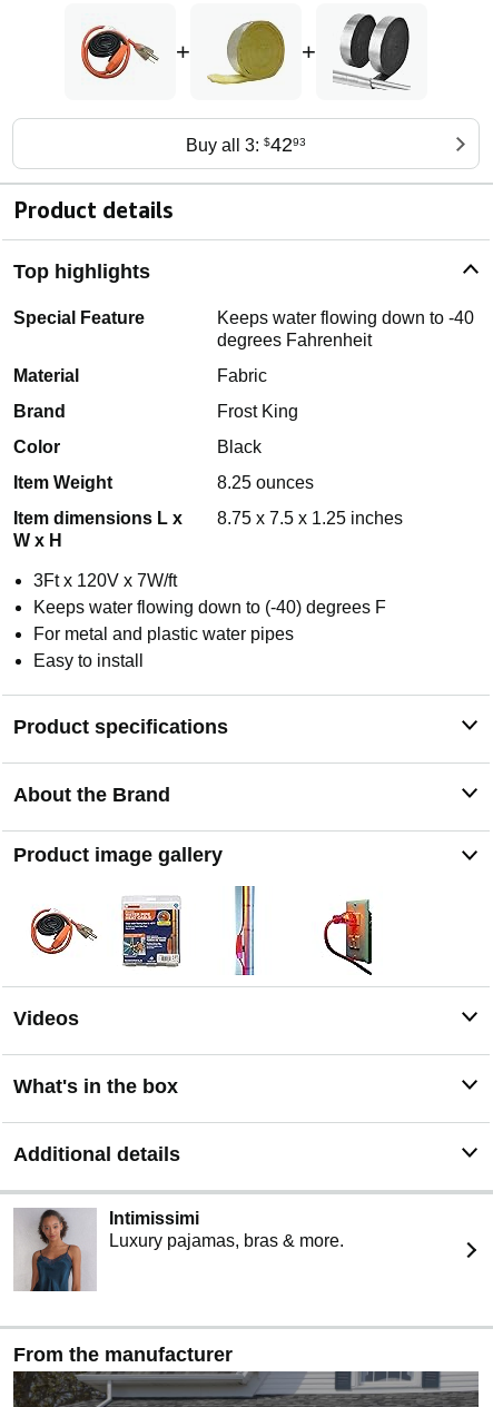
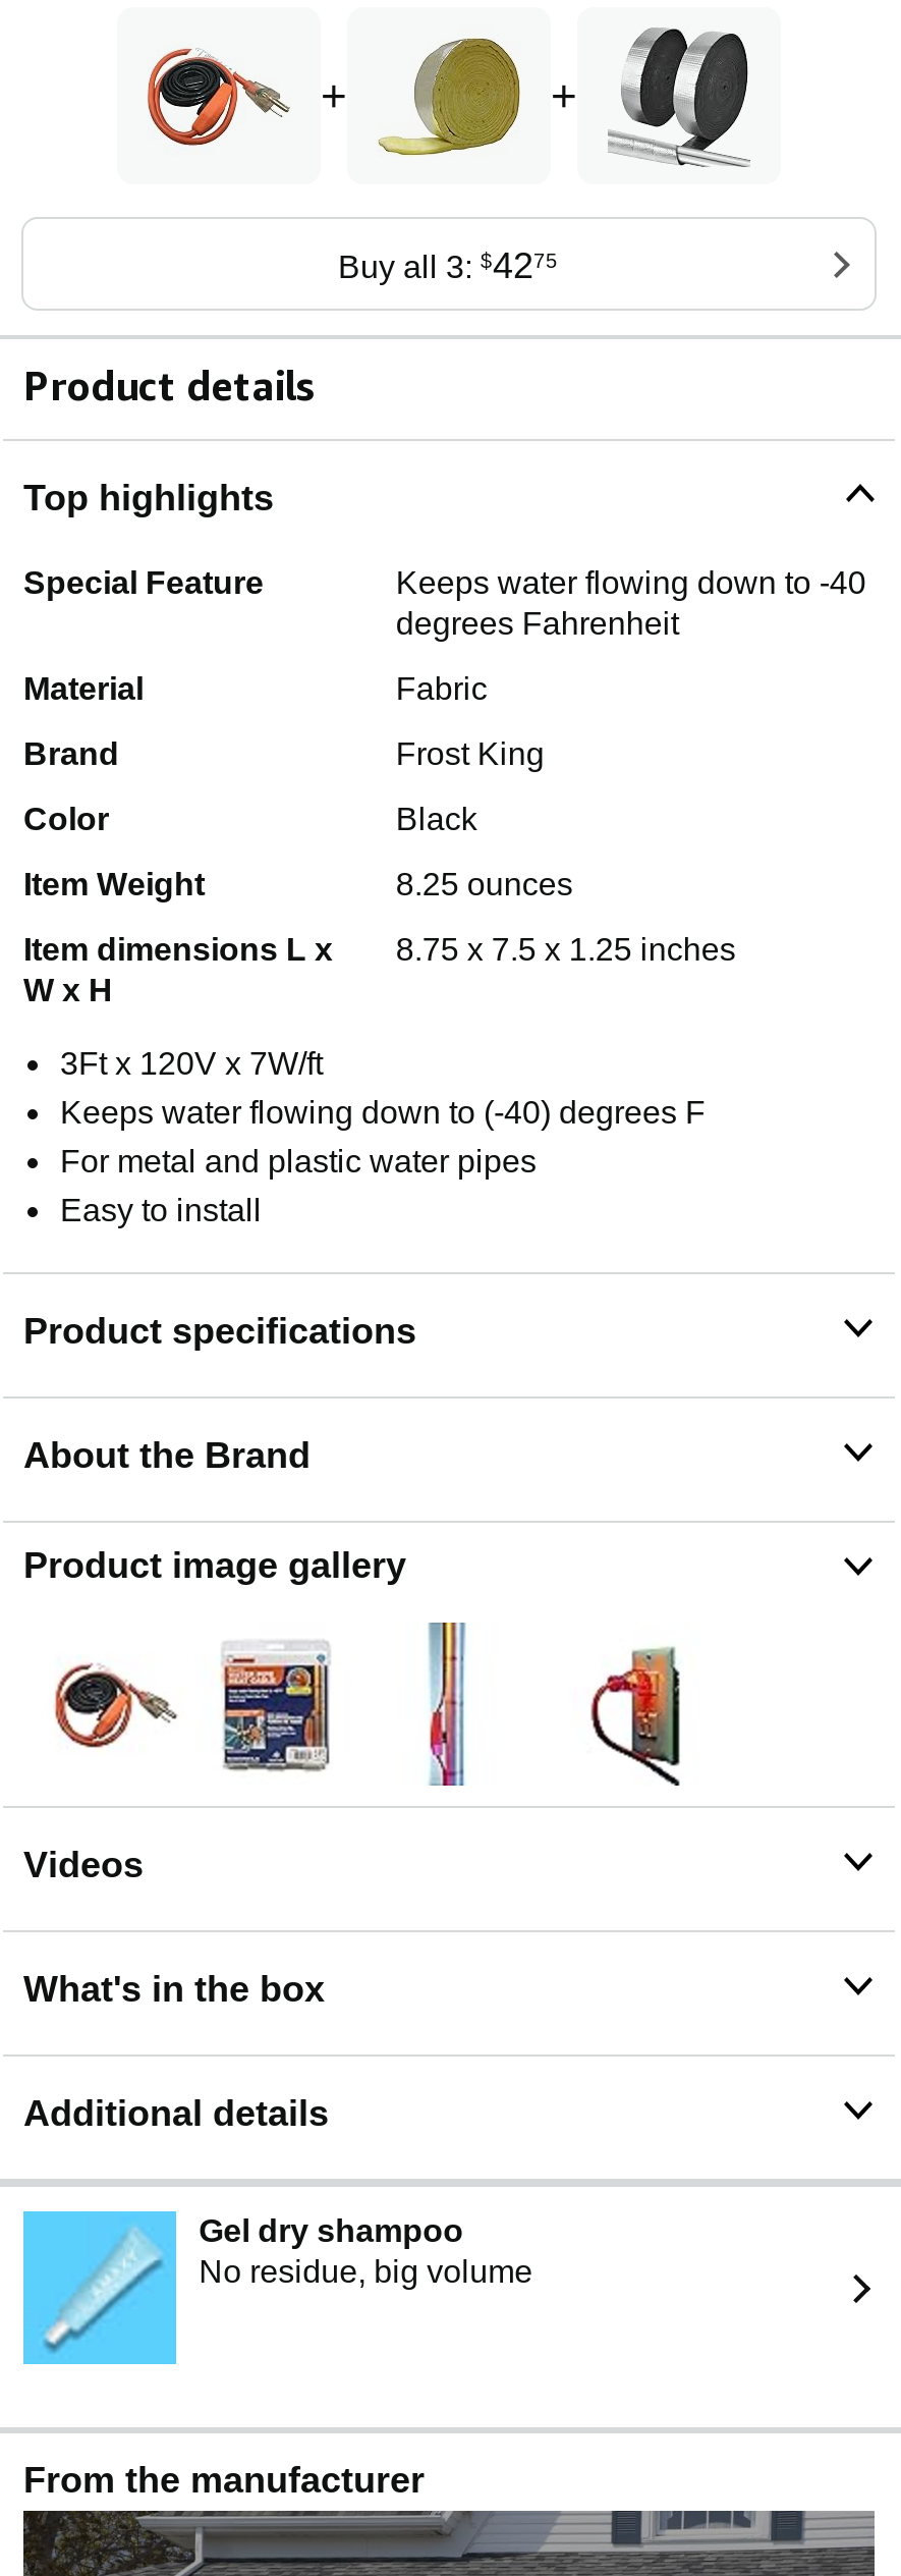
[185,134,305,156] Buy all 3: $4293 -> [338,246,558,287] Buy all 3: $4275
[13,1208,344,1292] [image] | Intimissimi | Luxury pajamas, bras & more. -> [21,2209,533,2366] [image] | Gel dry shampoo | No residue, big volume

